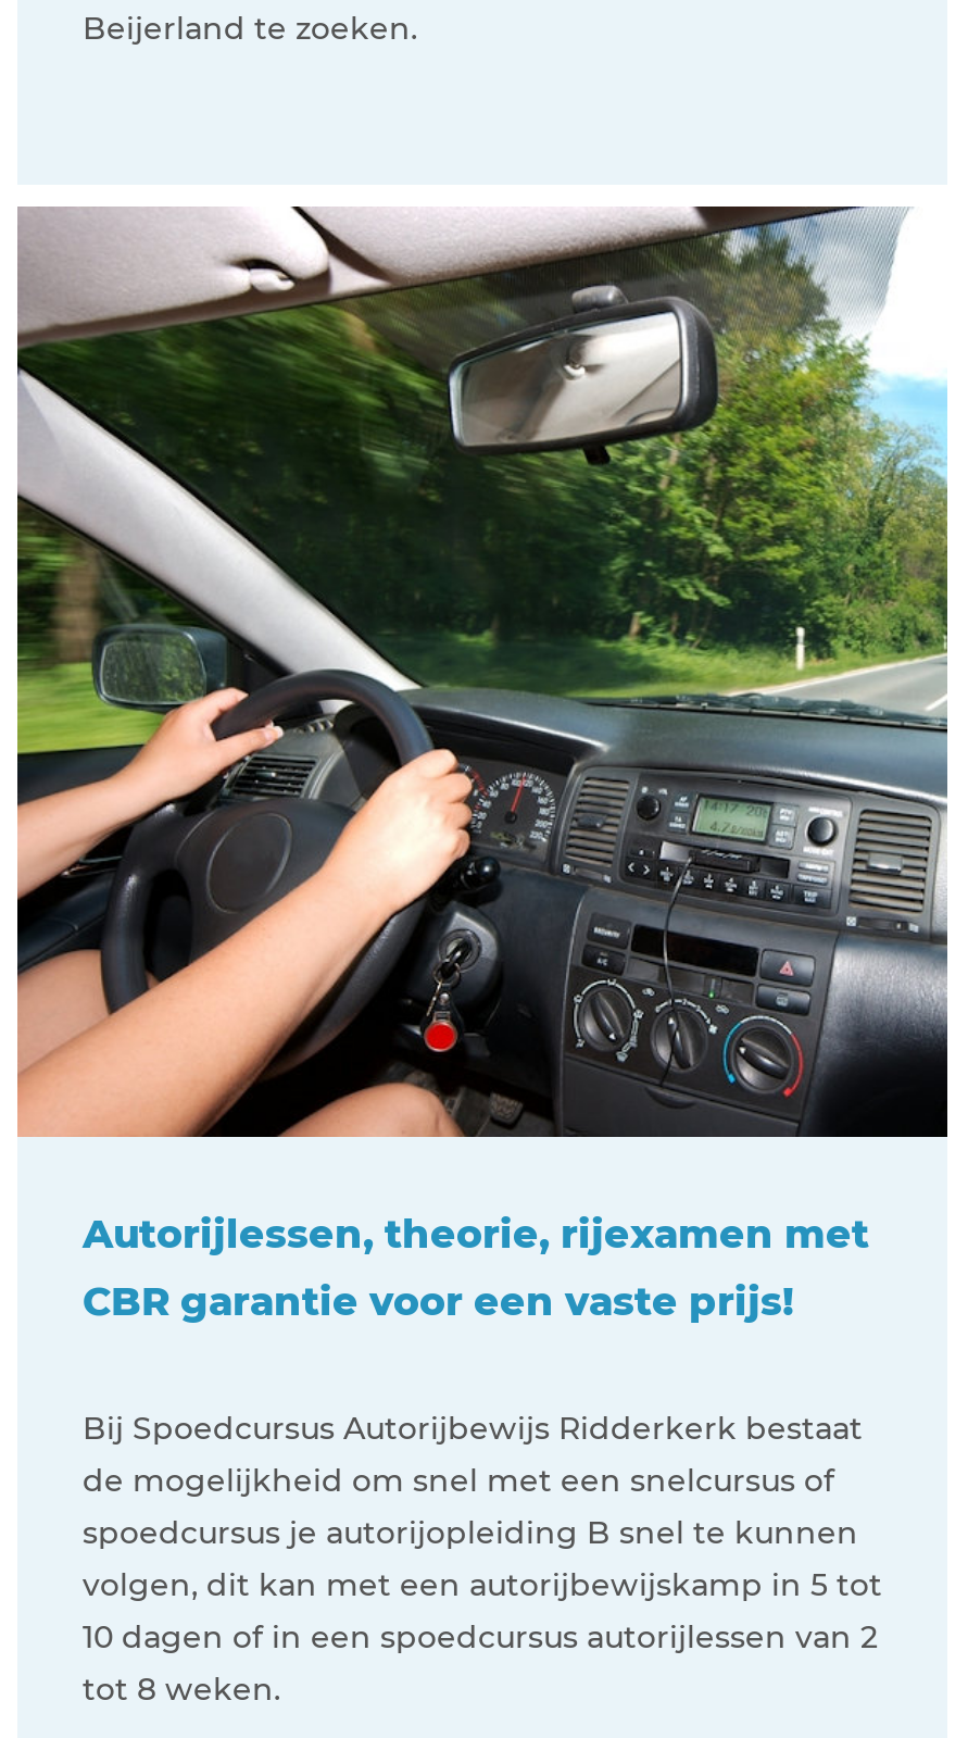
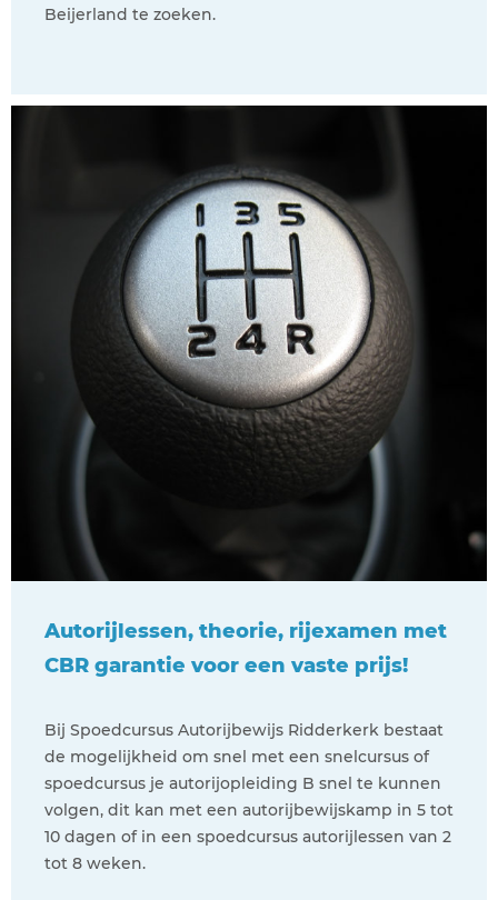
[15,204,950,1139] [image] -> [10,104,488,582] [image]

